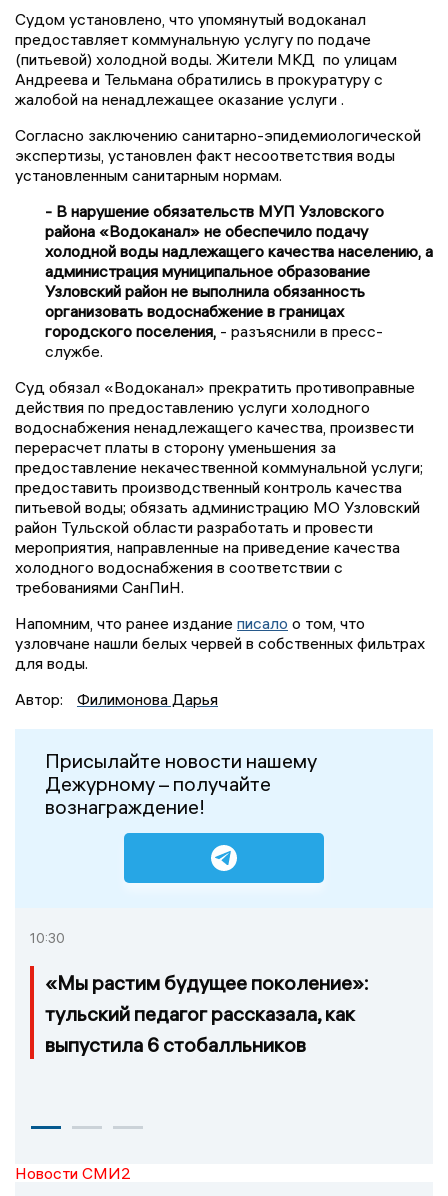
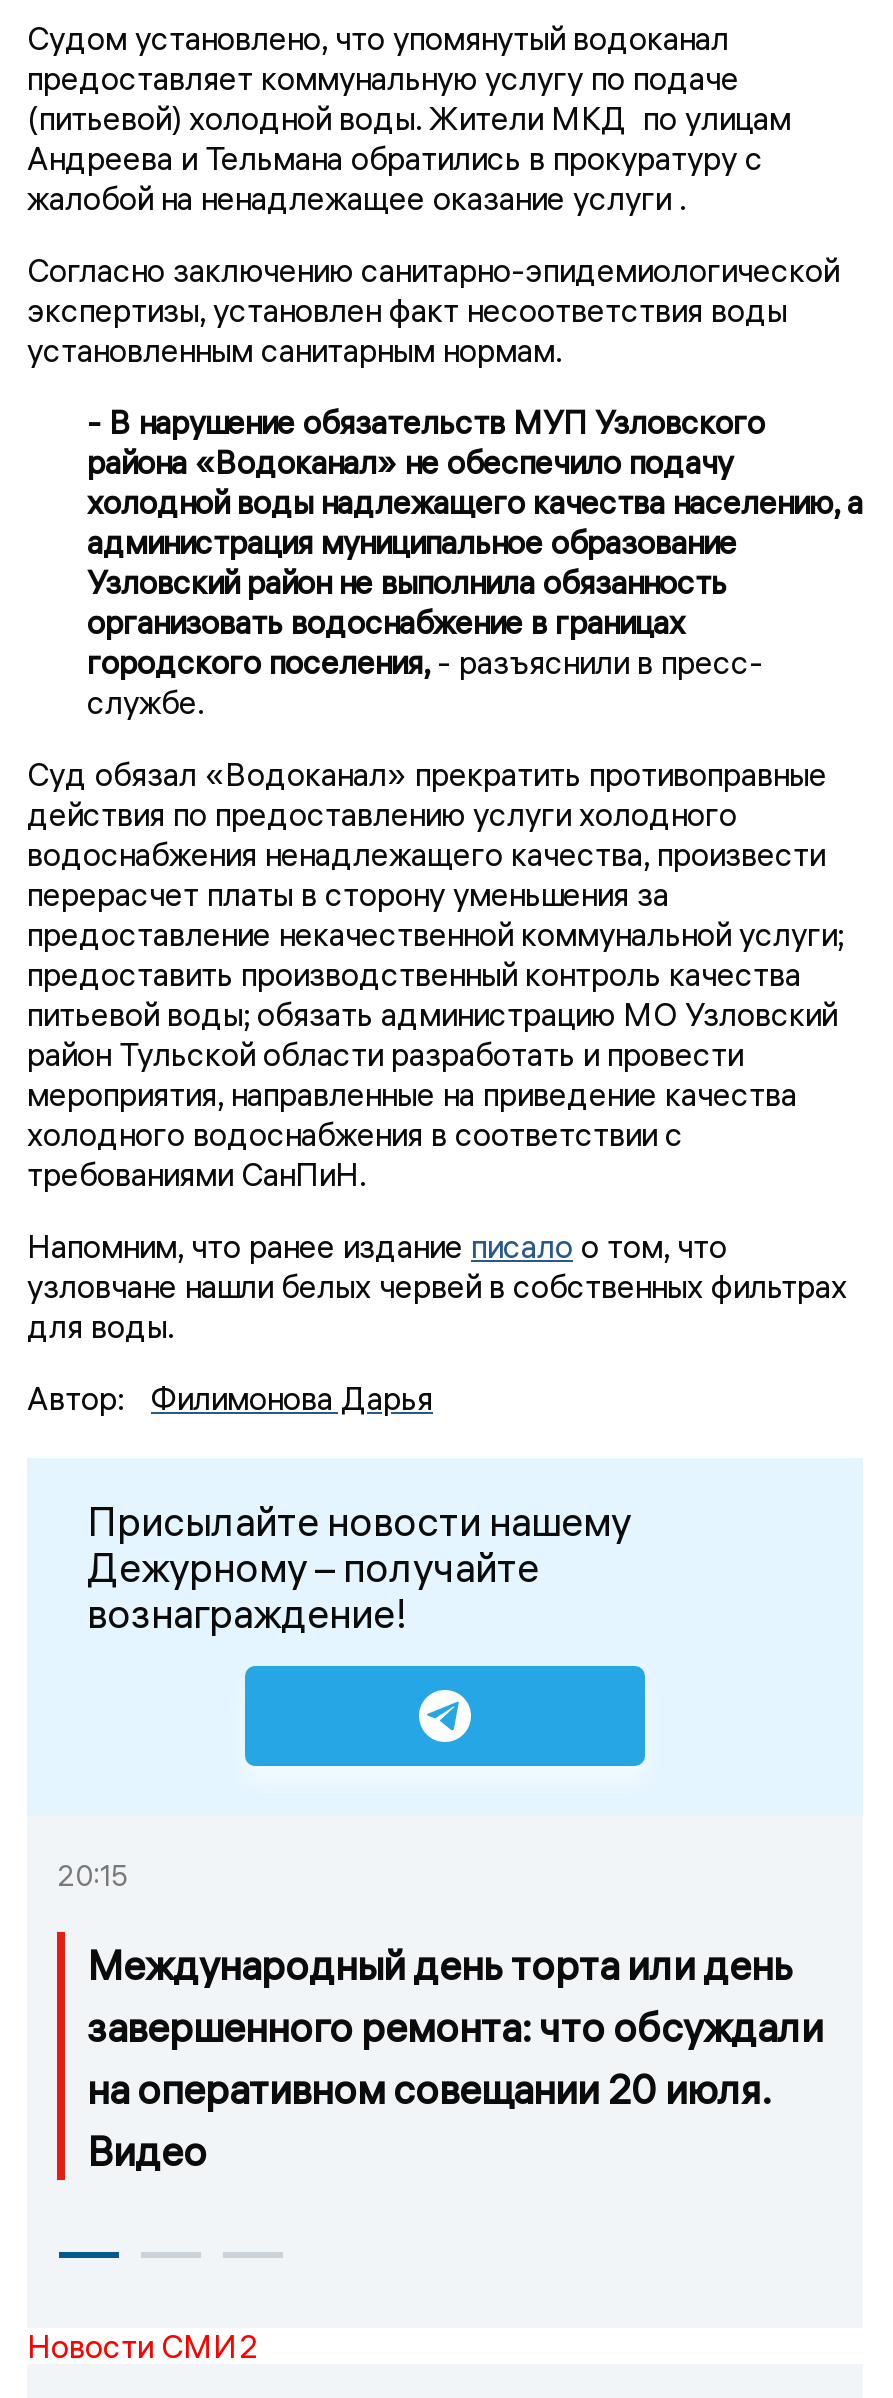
[30,929,65,947] 10:30 -> [57,1859,129,1895] 20:15
[45,970,369,1057] «Мы растим будущее поколение»: | тульский педагог рассказала, как | выпустила 6 стобалльников -> [87,1941,823,2177] Международный день торта или день | завершенного ремонта: что обсуждали | на оперативном совещании 20 июля. | Видео

